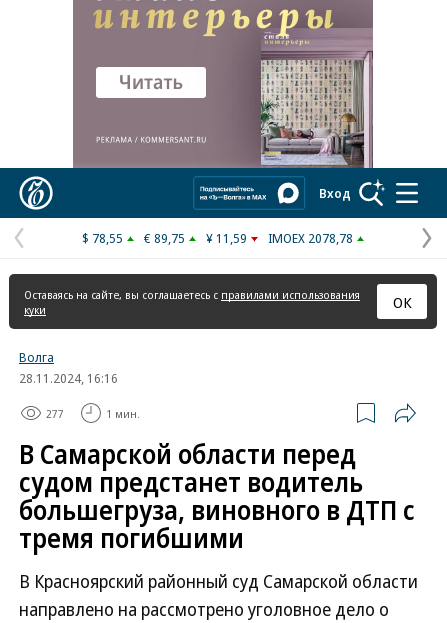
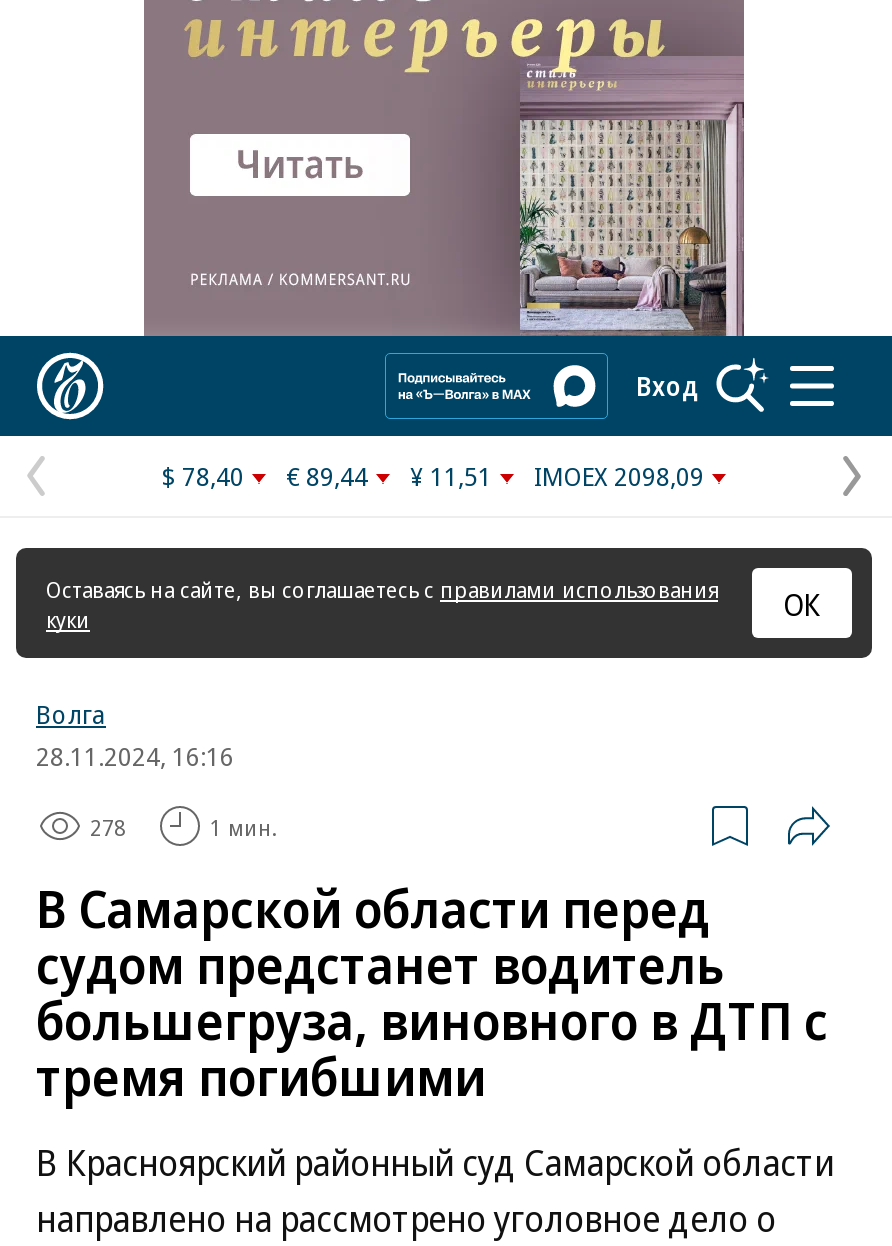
[82,229,123,247] $ 78,55 -> [162,458,244,494] $ 78,40
[144,229,185,247] € 89,75 -> [286,458,368,494] € 89,44
[206,229,247,247] ¥ 11,59 -> [410,458,492,494] ¥ 11,51
[268,229,353,247] IMOEX 2078,78 -> [534,458,704,494] IMOEX 2098,09
[46,405,64,420] 277 -> [90,811,126,841] 278

